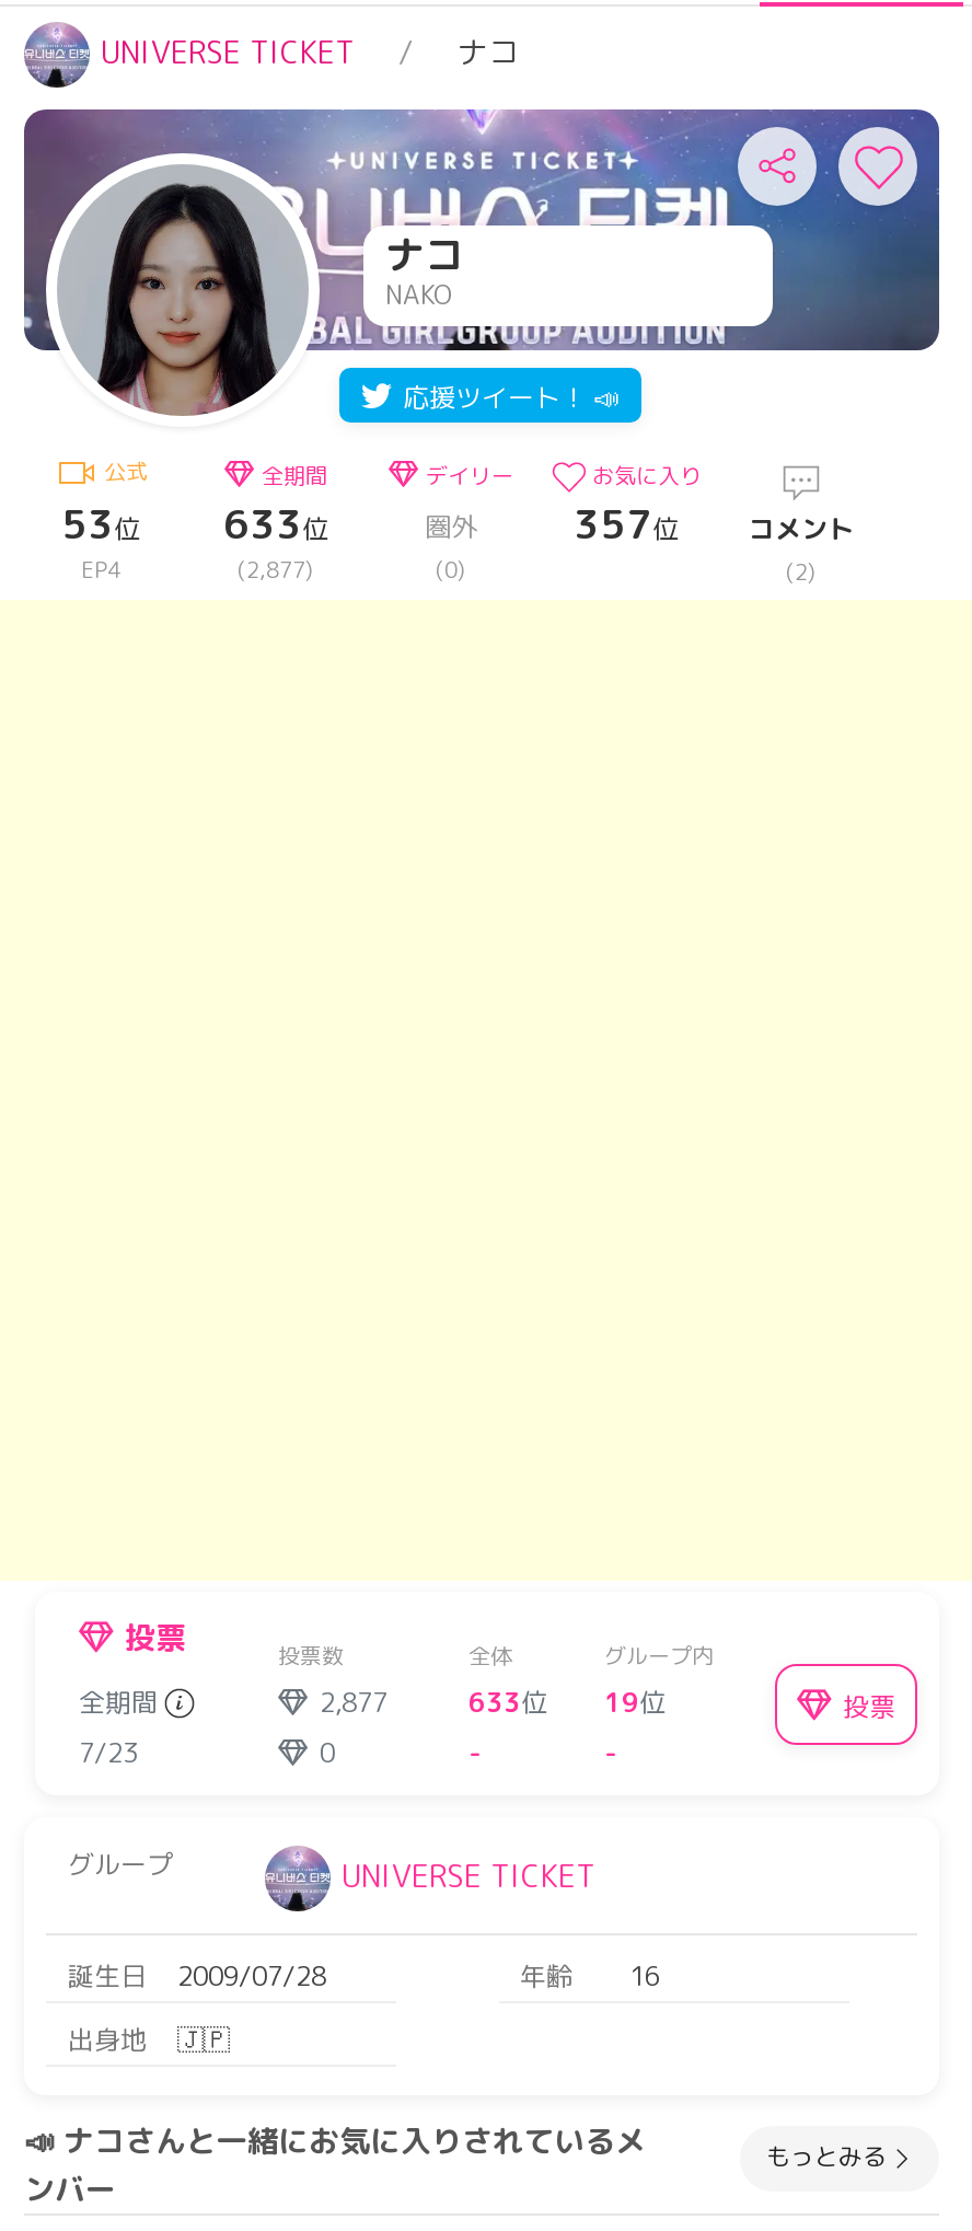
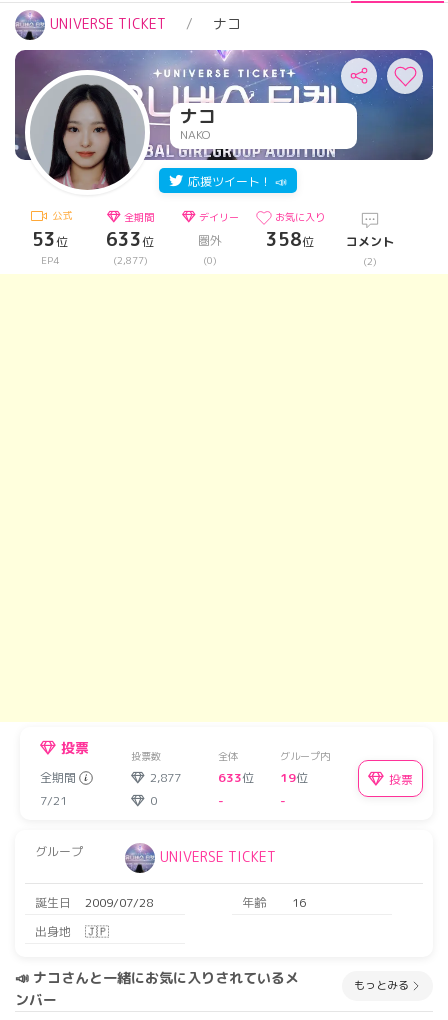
[574,497,854,552] 357位 コメント -> [266,227,394,252] 358位 コメント
[79,1734,138,1771] 7/23 -> [40,792,67,809] 7/21

